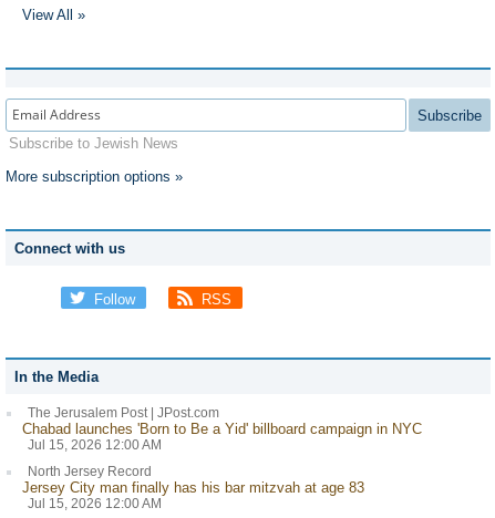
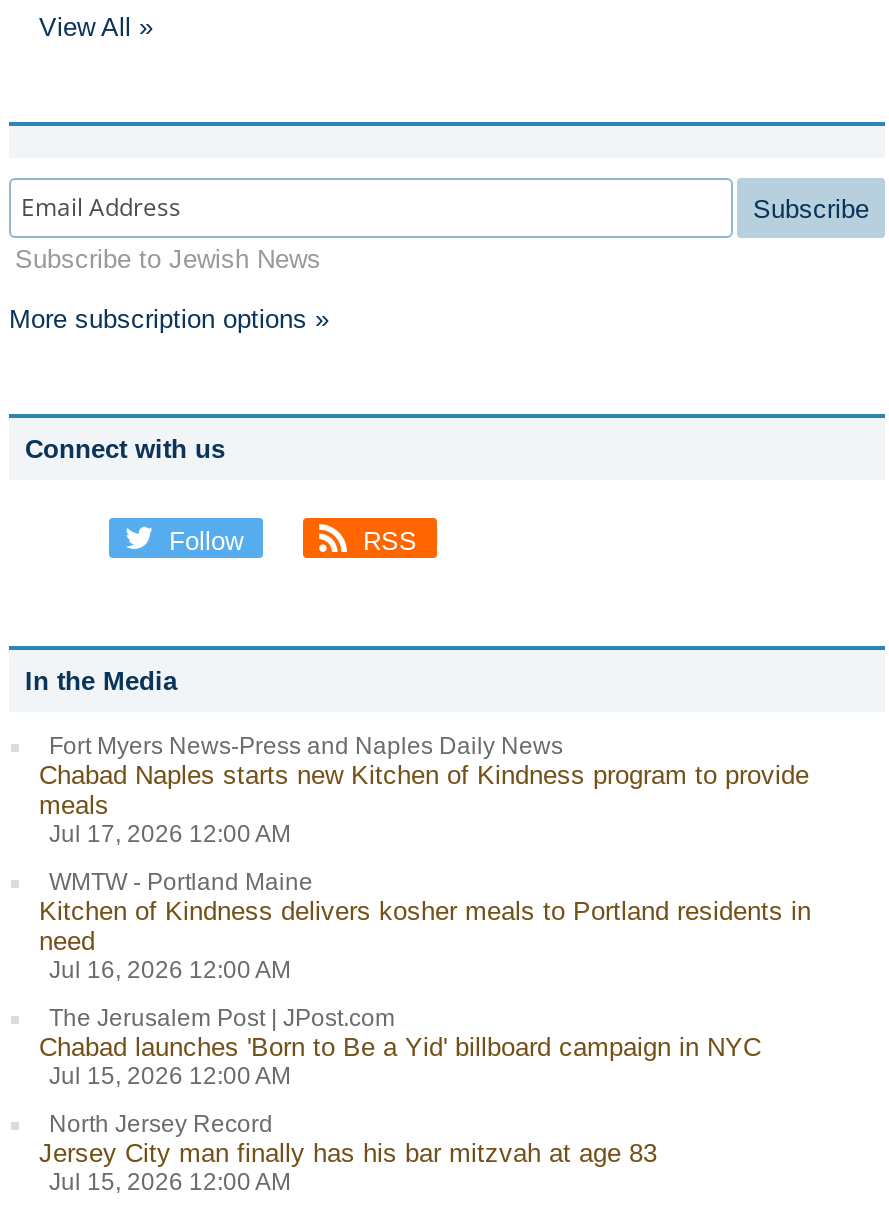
none -> [39,732,811,984] Fort Myers News-Press and Naples Daily News | Chabad Naples starts new Kitchen of Kindness program to provide | meals | Jul 17, 2026 12:00 AM | WMTW - Portland Maine | Kitchen of Kindness delivers kosher meals to Portland residents in | need | Jul 16, 2026 12:00 AM

